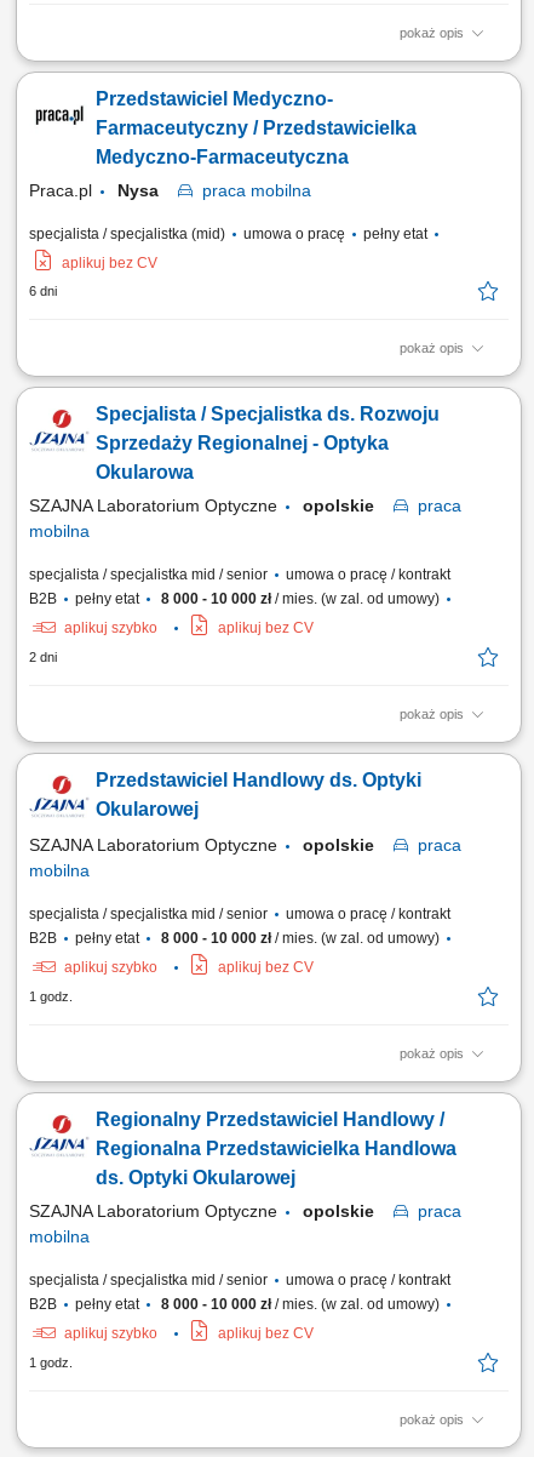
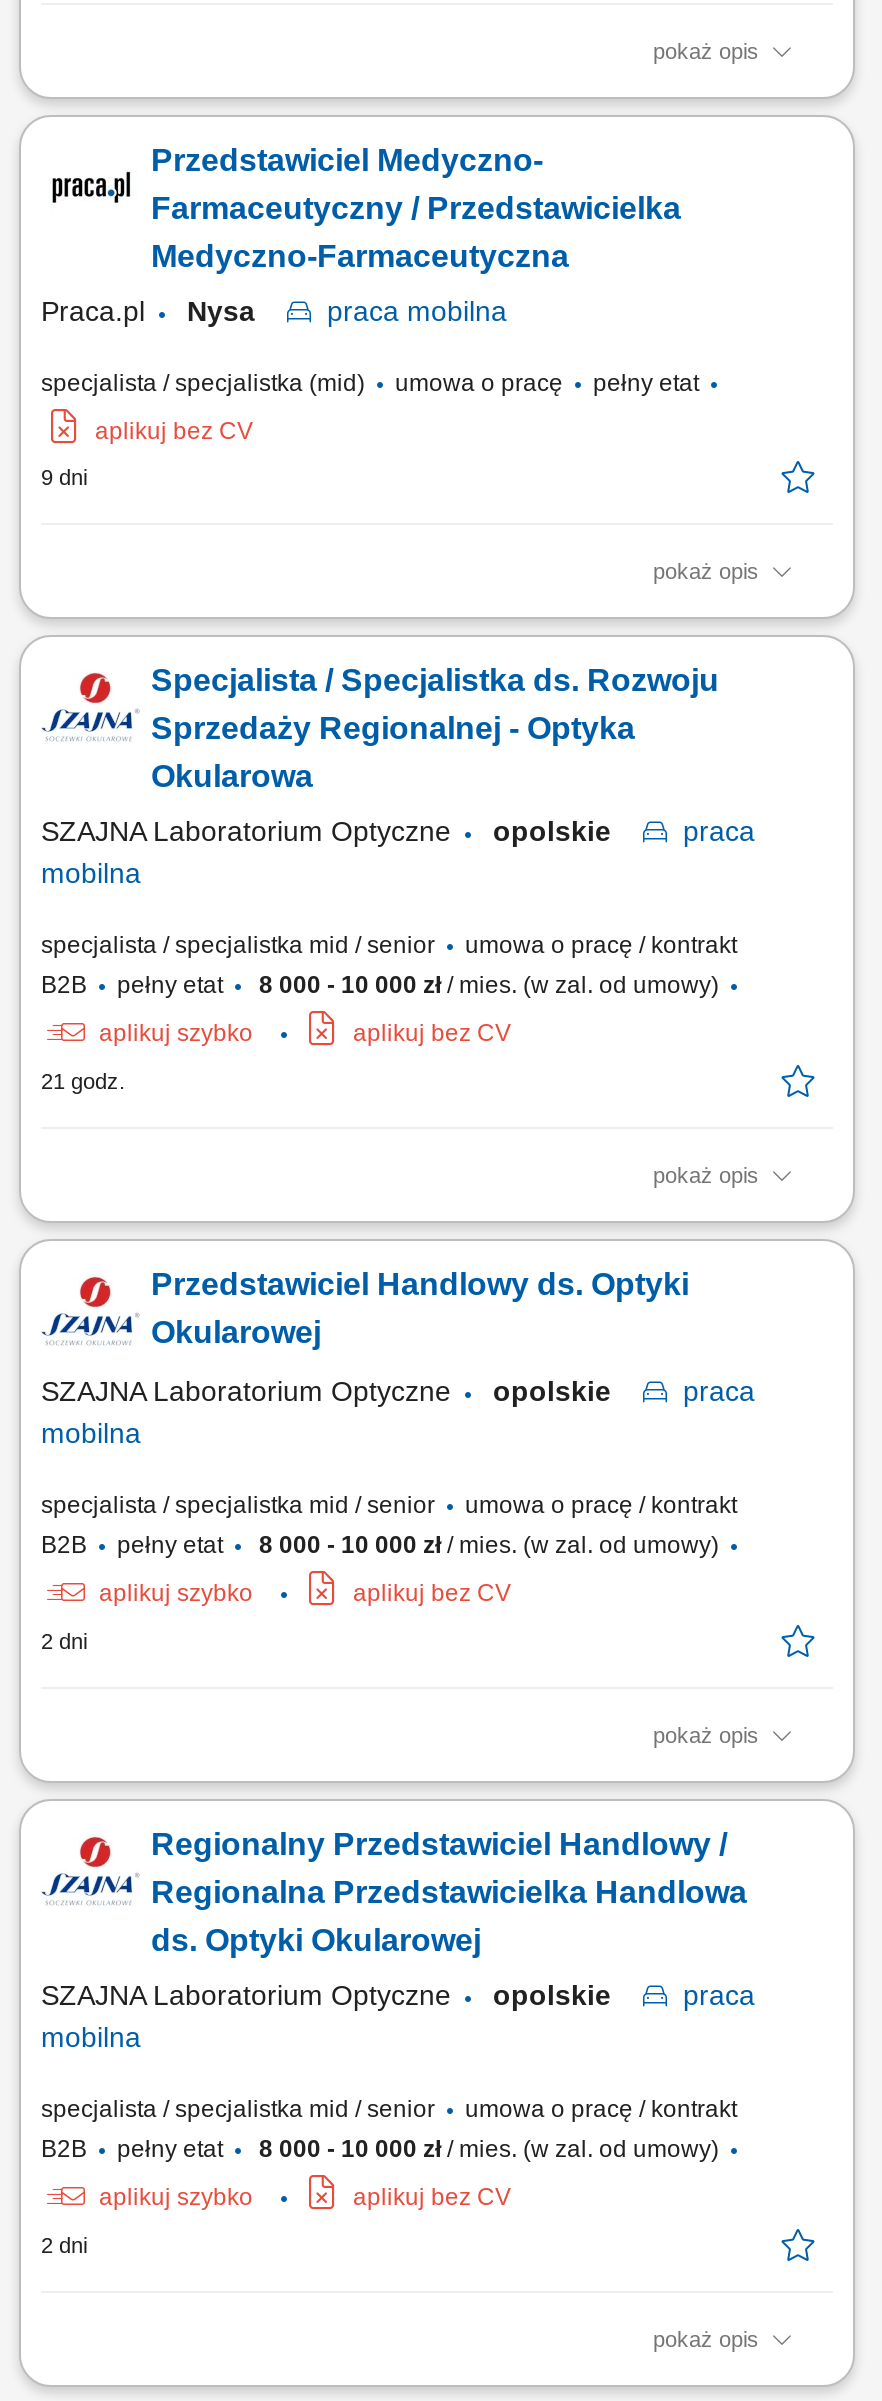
[29,284,57,298] 6 dni -> [41,465,87,489] 9 dni
[29,650,57,664] 2 dni -> [41,1069,125,1093] 21 godz.
[29,989,73,1004] 1 godz. -> [41,1629,87,1653] 2 dni
[29,1355,73,1370] 1 godz. -> [41,2233,87,2257] 2 dni

